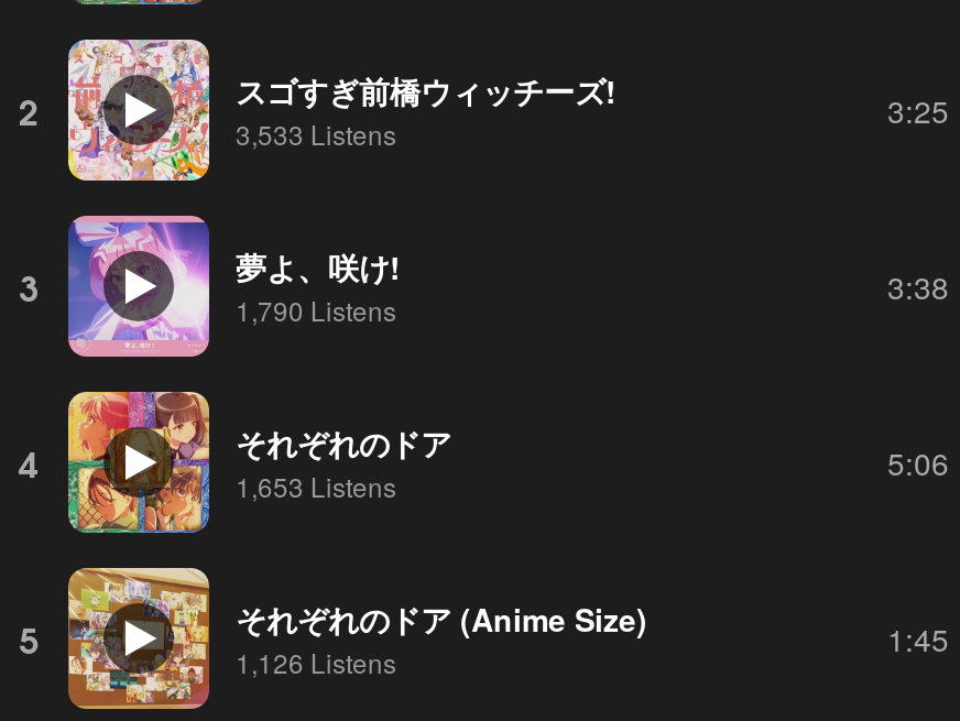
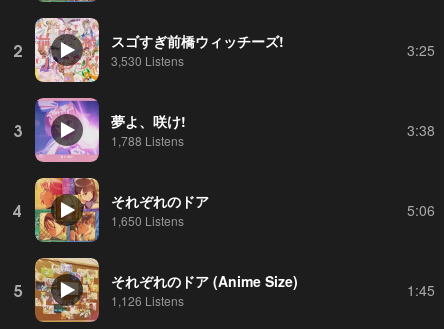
[236,113,396,151] 3,533 Listens -> [111,51,184,68] 3,530 Listens
[236,290,396,327] 1,790 Listens -> [111,131,184,148] 1,788 Listens
[236,466,396,503] 1,653 Listens -> [111,211,184,228] 1,650 Listens

